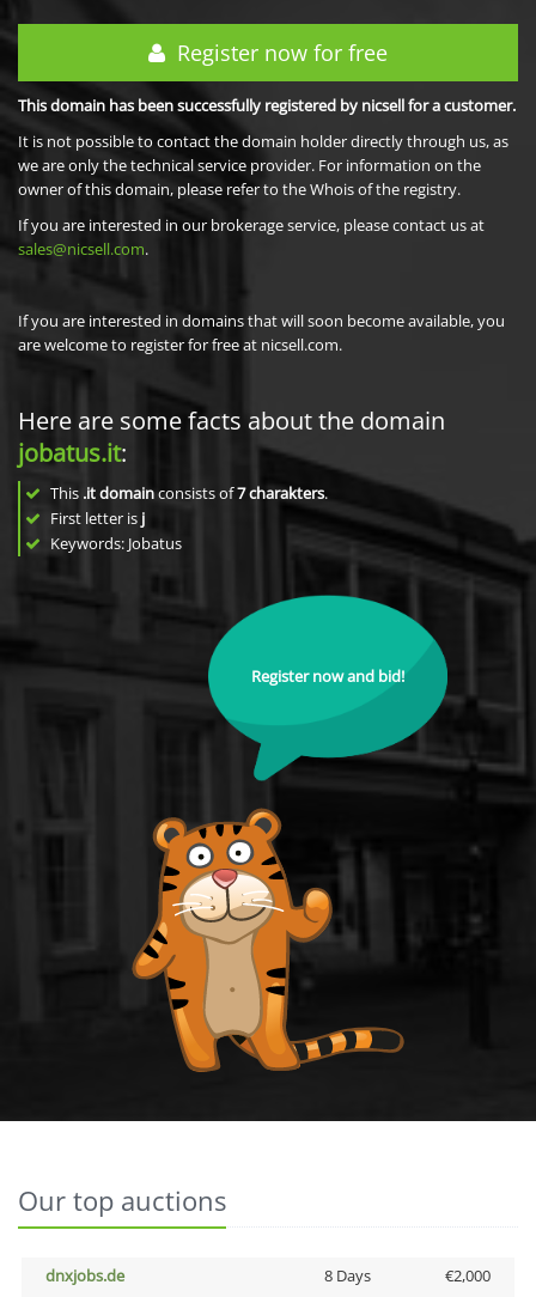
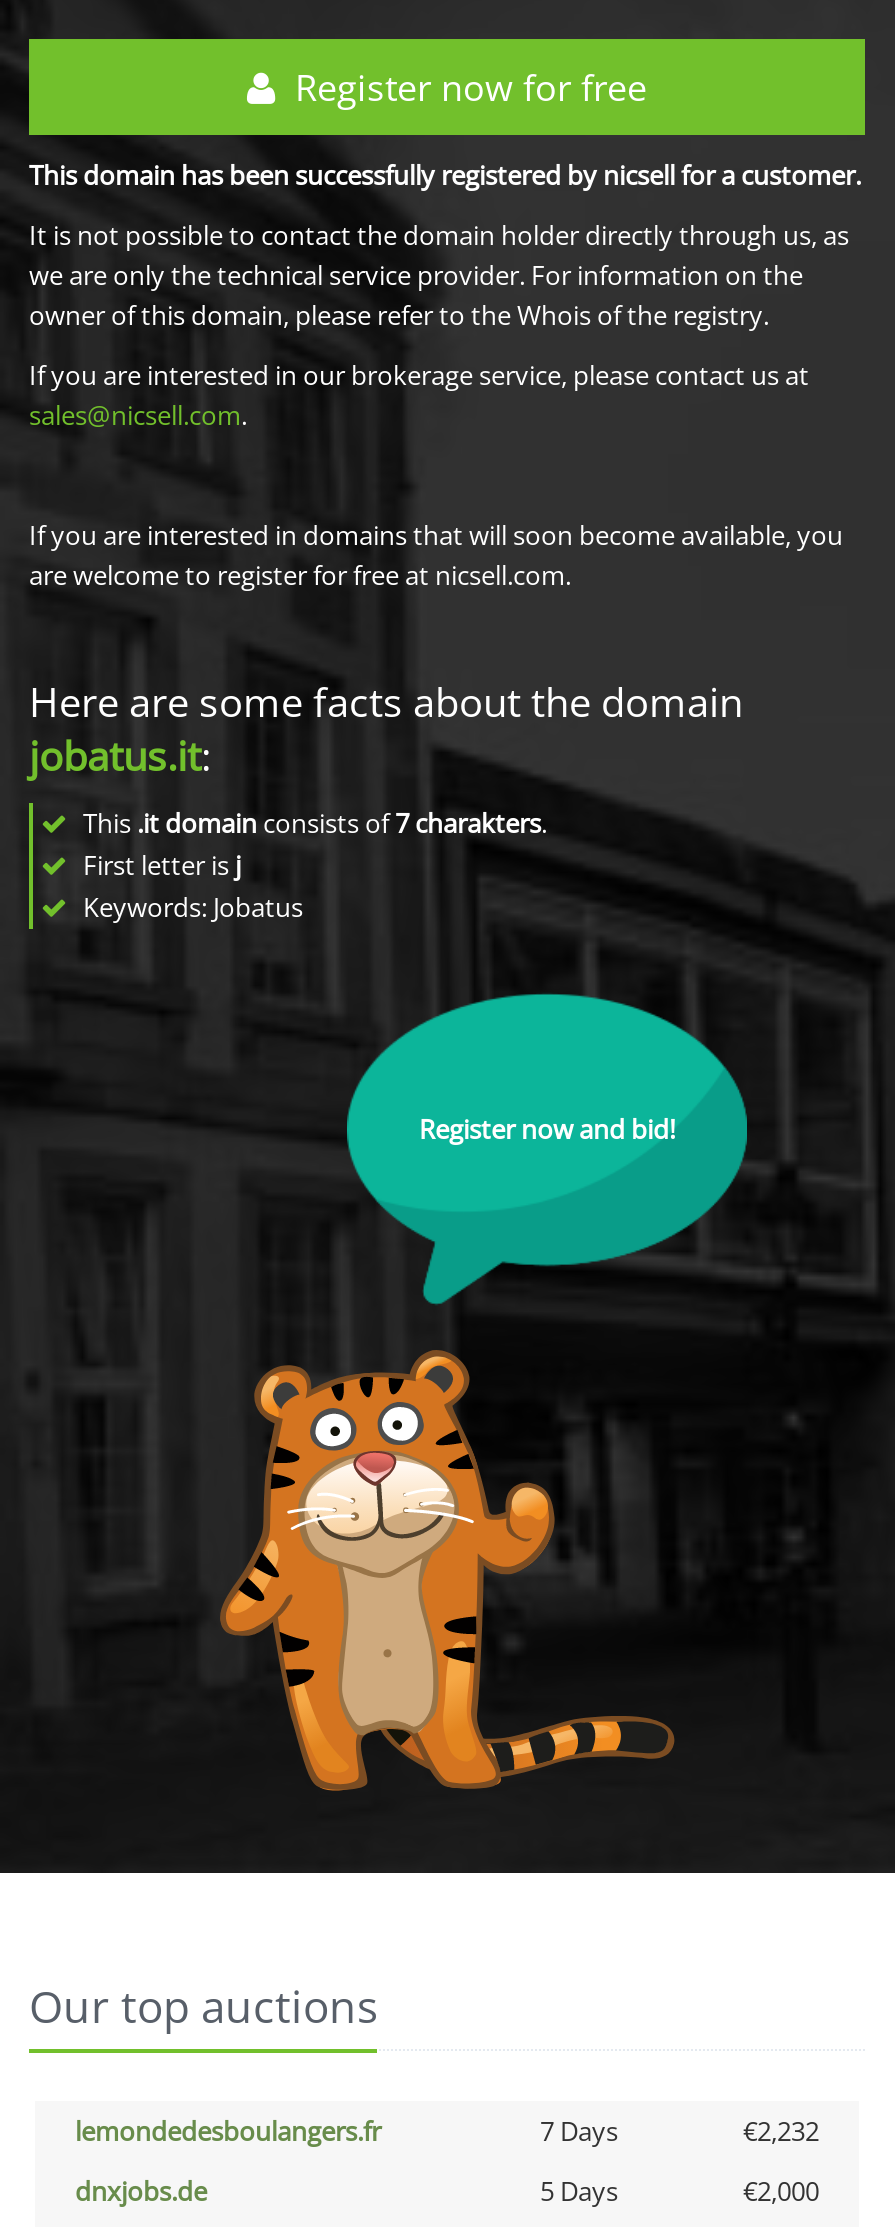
none -> [75,2113,819,2149] lemondedesboulangers.fr | 7 Days | €2,232
[324,1265,370,1286] 8 Days -> [540,2173,618,2209] 5 Days

